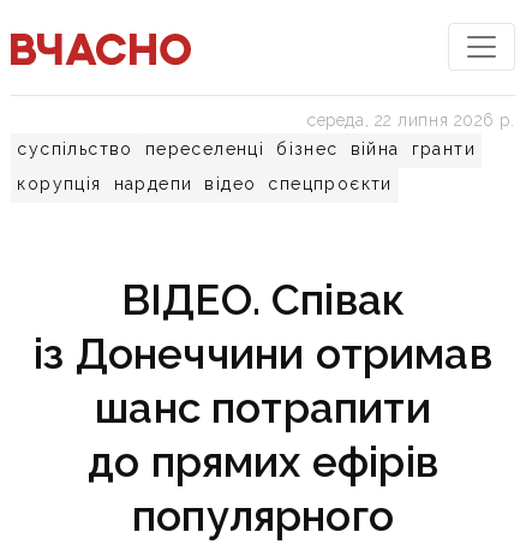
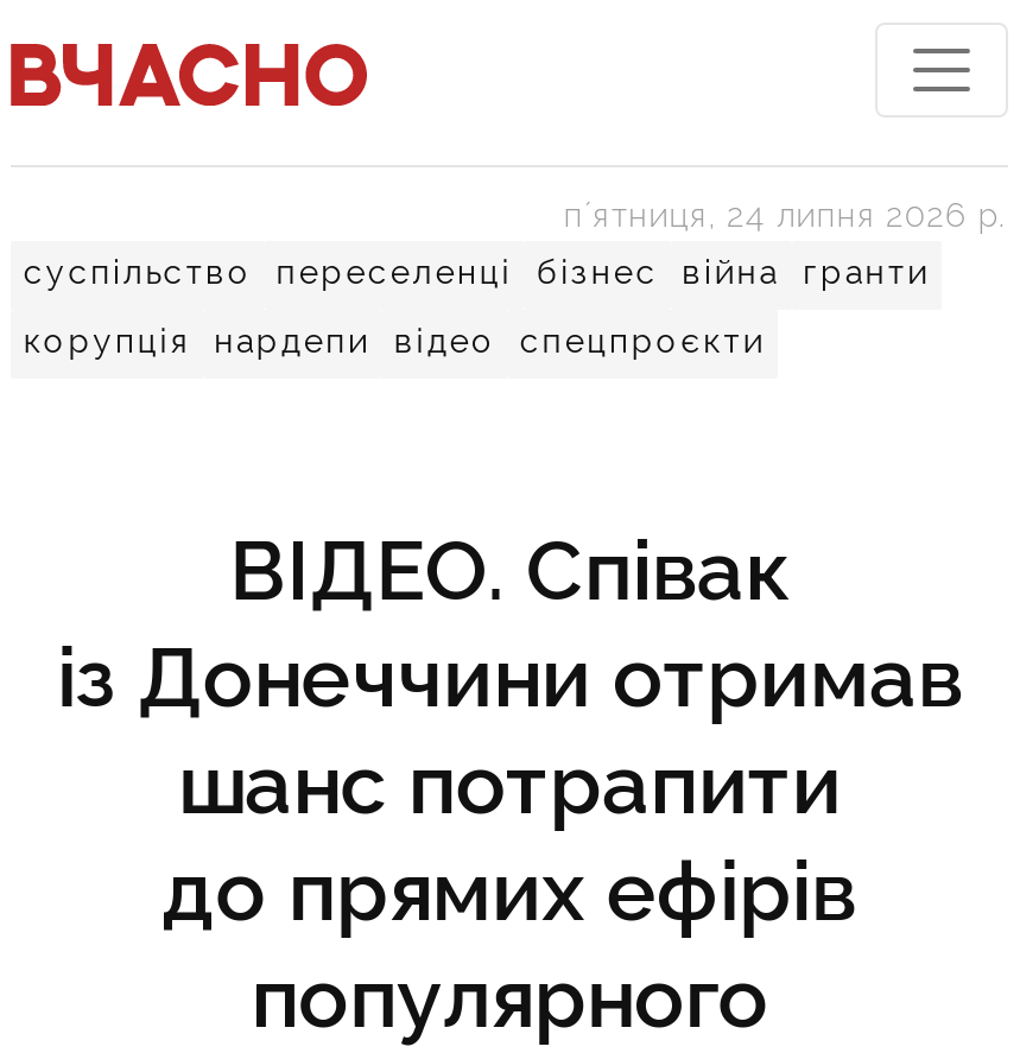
[308,110,515,130] середа, 22 липня 2026 р. -> [564,196,1007,234] пʼятниця, 24 липня 2026 р.

